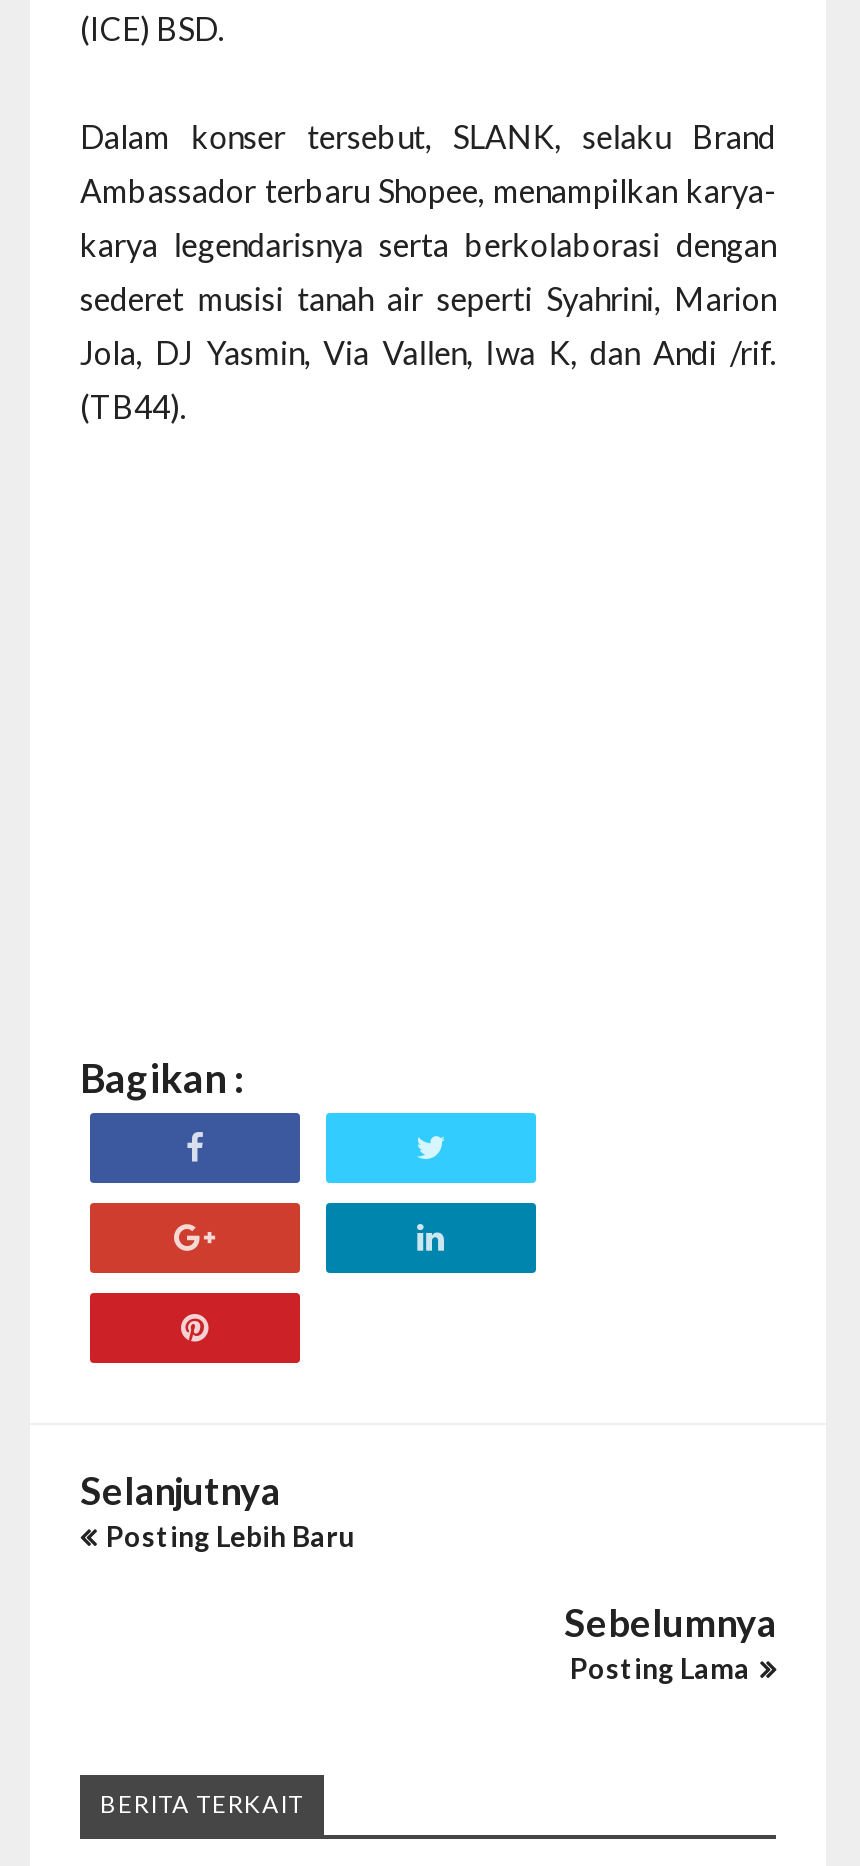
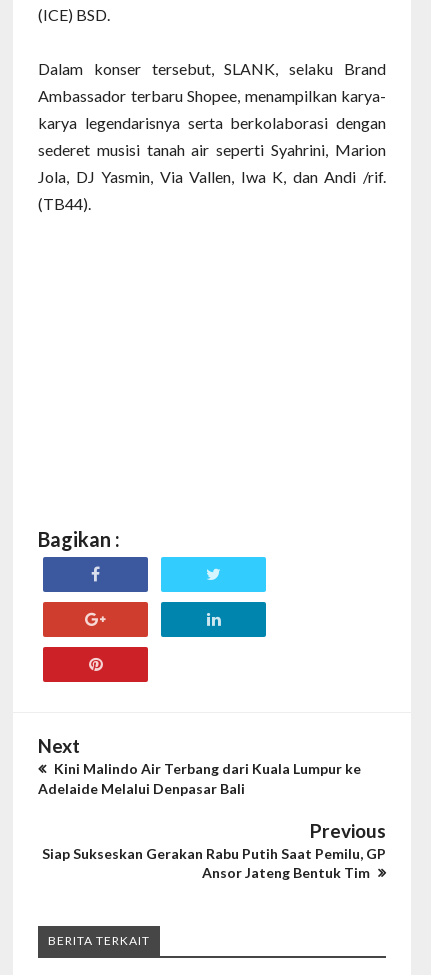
[80,1467,354,1553] Selanjutnya | Posting Lebih Baru -> [38,734,361,797] Next | Kini Malindo Air Terbang dari Kuala Lumpur ke | Adelaide Melalui Denpasar Bali
[564,1599,776,1685] Sebelumnya | Posting Lama -> [42,819,386,881] Previous | Siap Sukseskan Gerakan Rabu Putih Saat Pemilu, GP | Ansor Jateng Bentuk Tim

